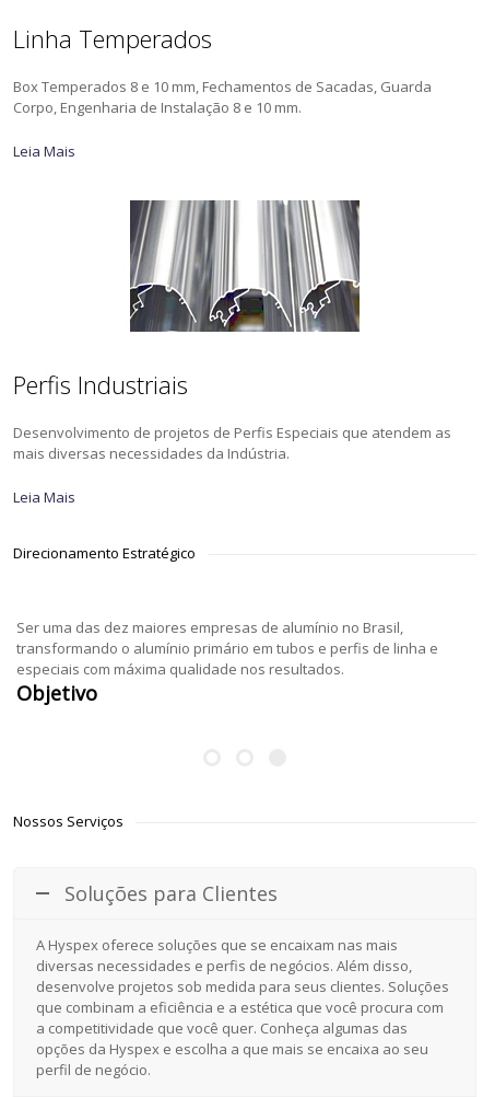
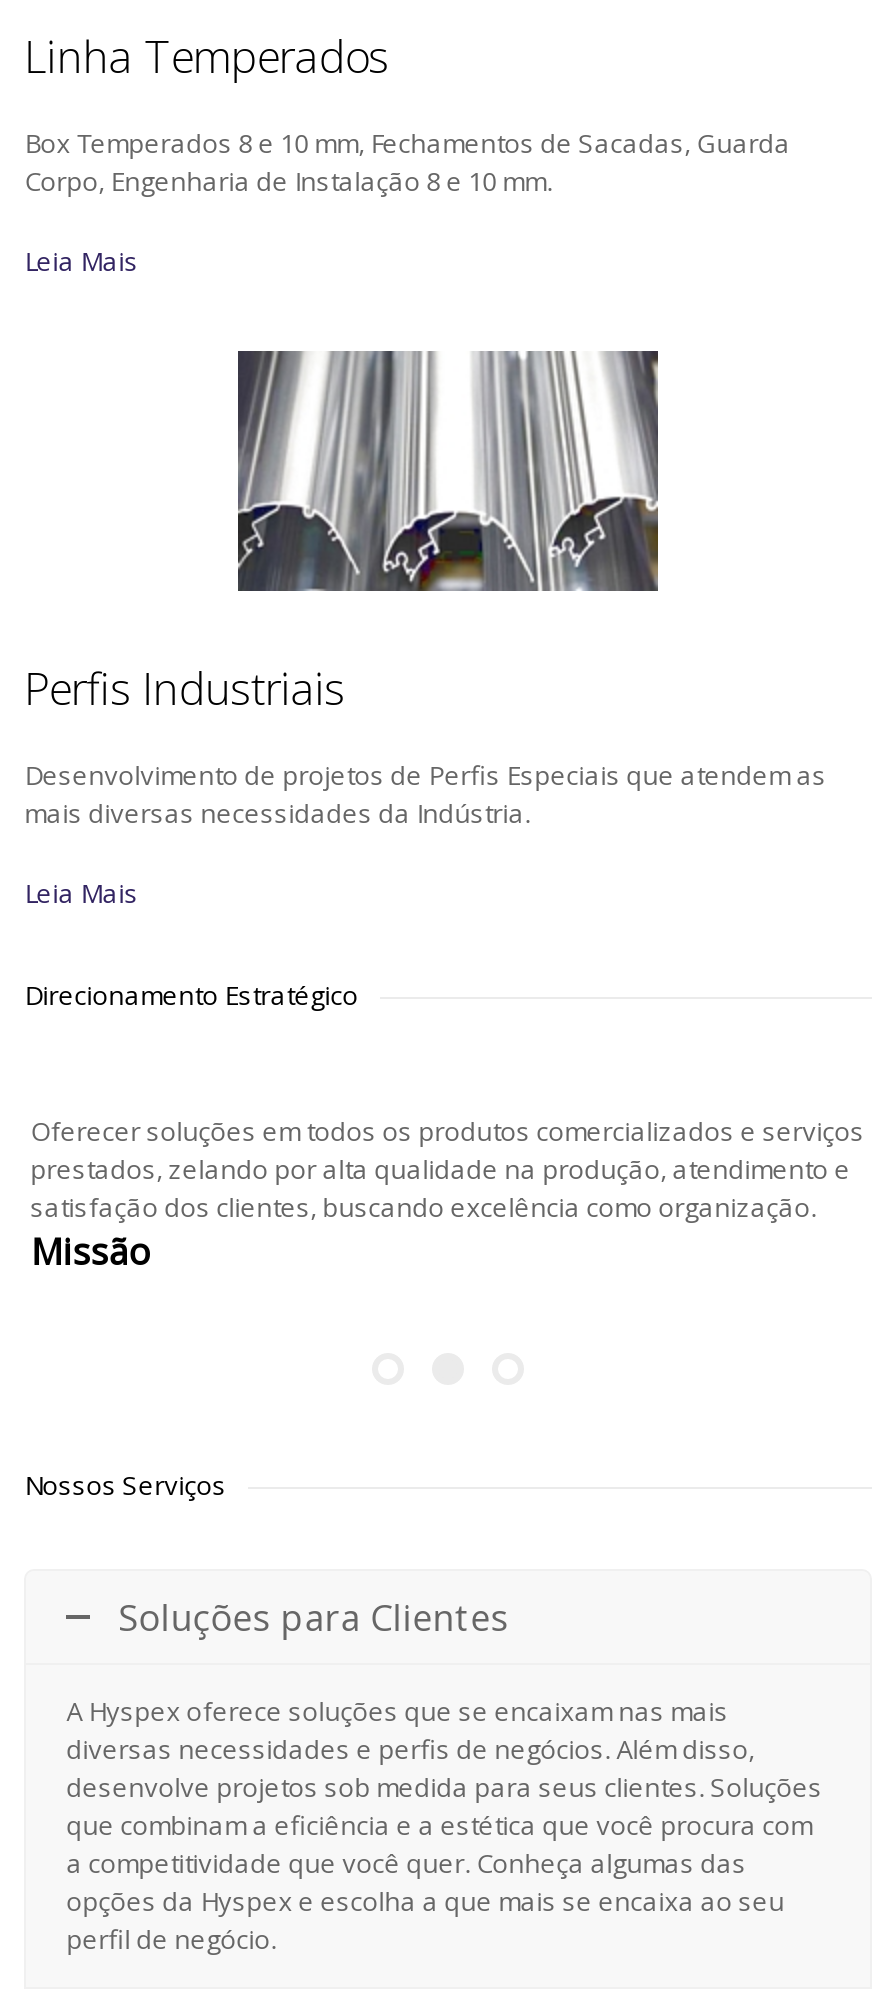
[17,618,438,707] Ser uma das dez maiores empresas de alumínio no Brasil, | transformando o alumínio primário em tubos e perfis de linha e | especiais com máxima qualidade nos resultados. | Objetivo -> [30,1114,864,1276] Oferecer soluções em todos os produtos comercializados e serviços | prestados, zelando por alta qualidade na produção, atendimento e | satisfação dos clientes, buscando excelência como organização. | Missão

